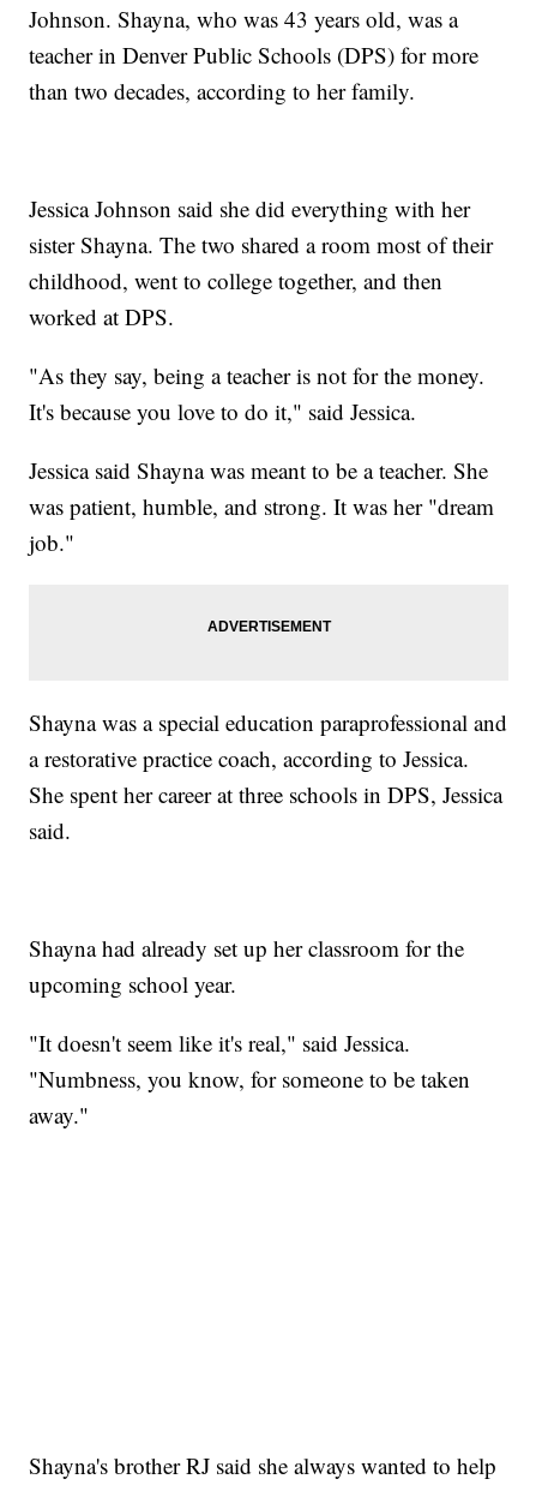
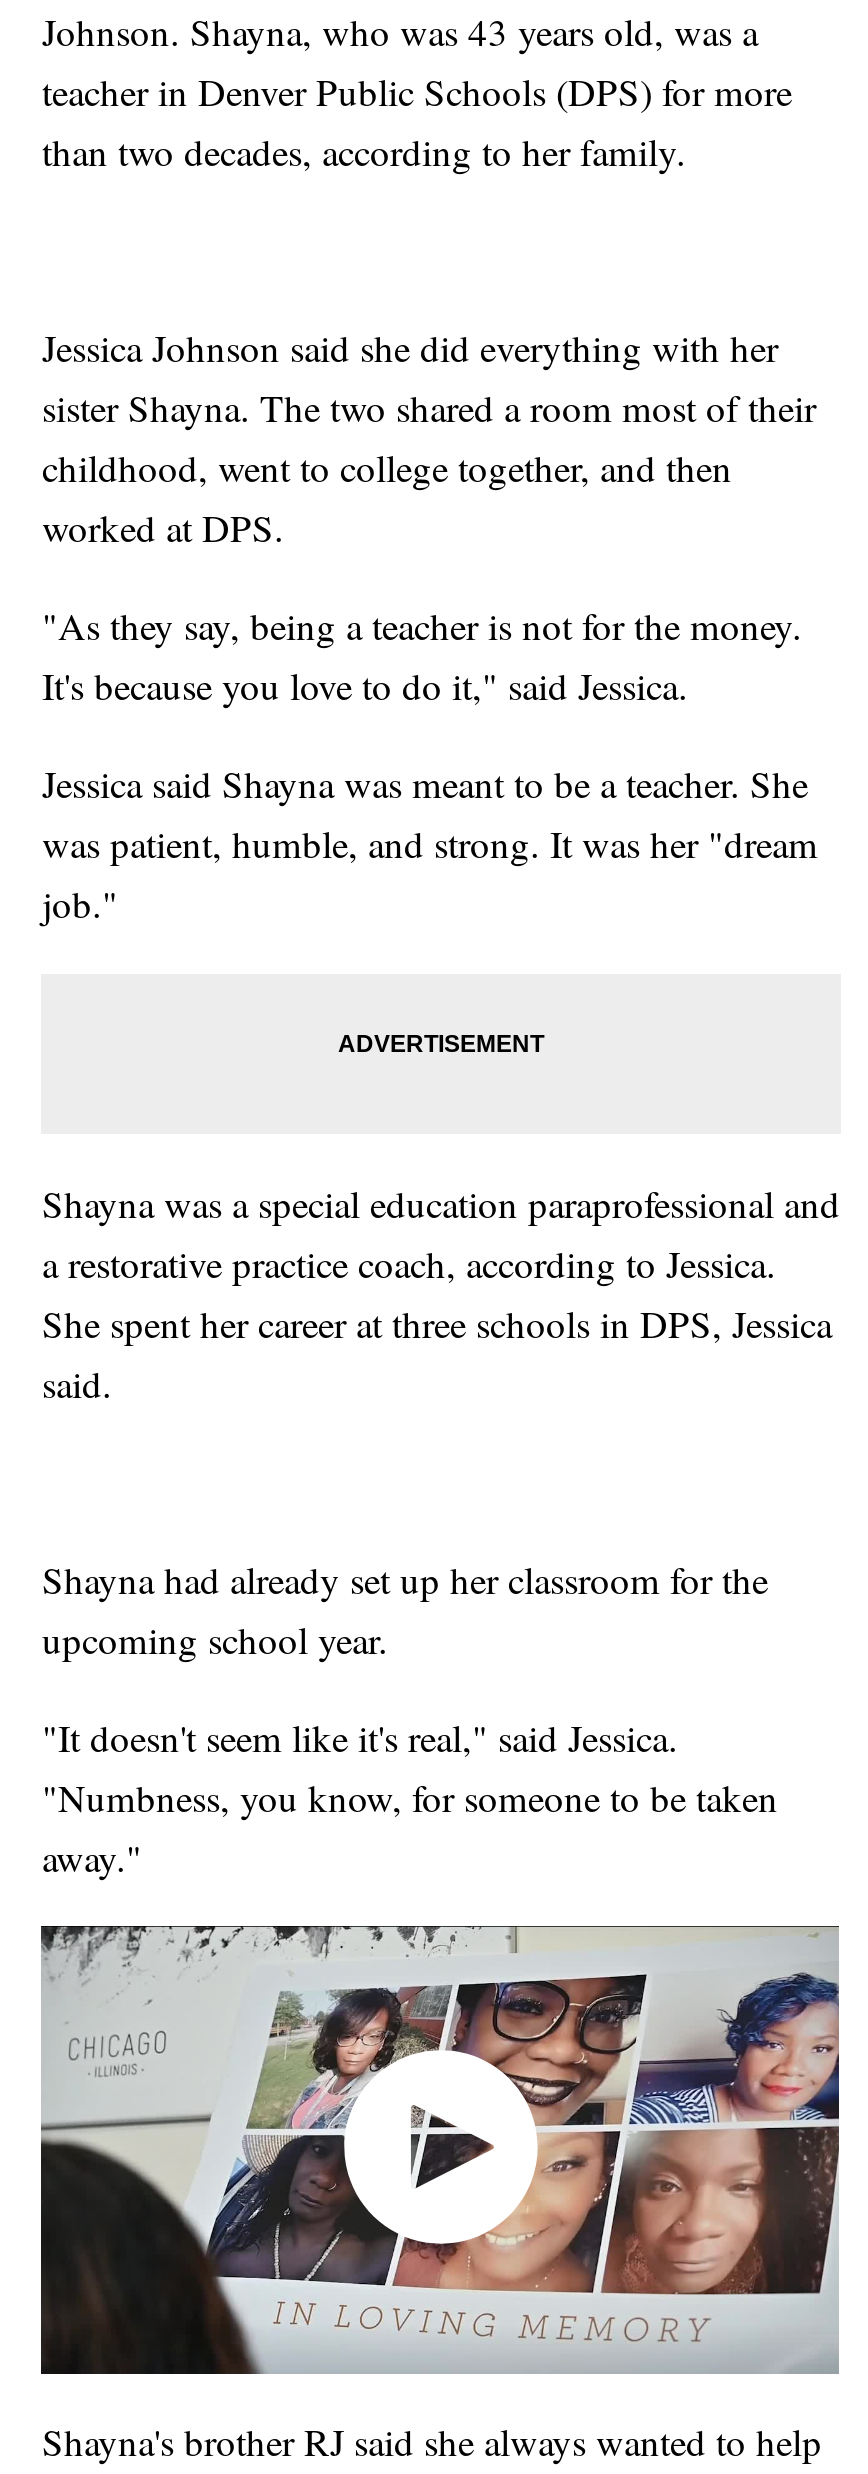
none -> [39,1924,841,2376] [image]

